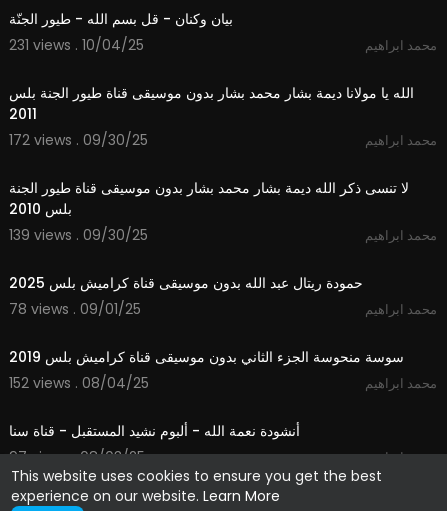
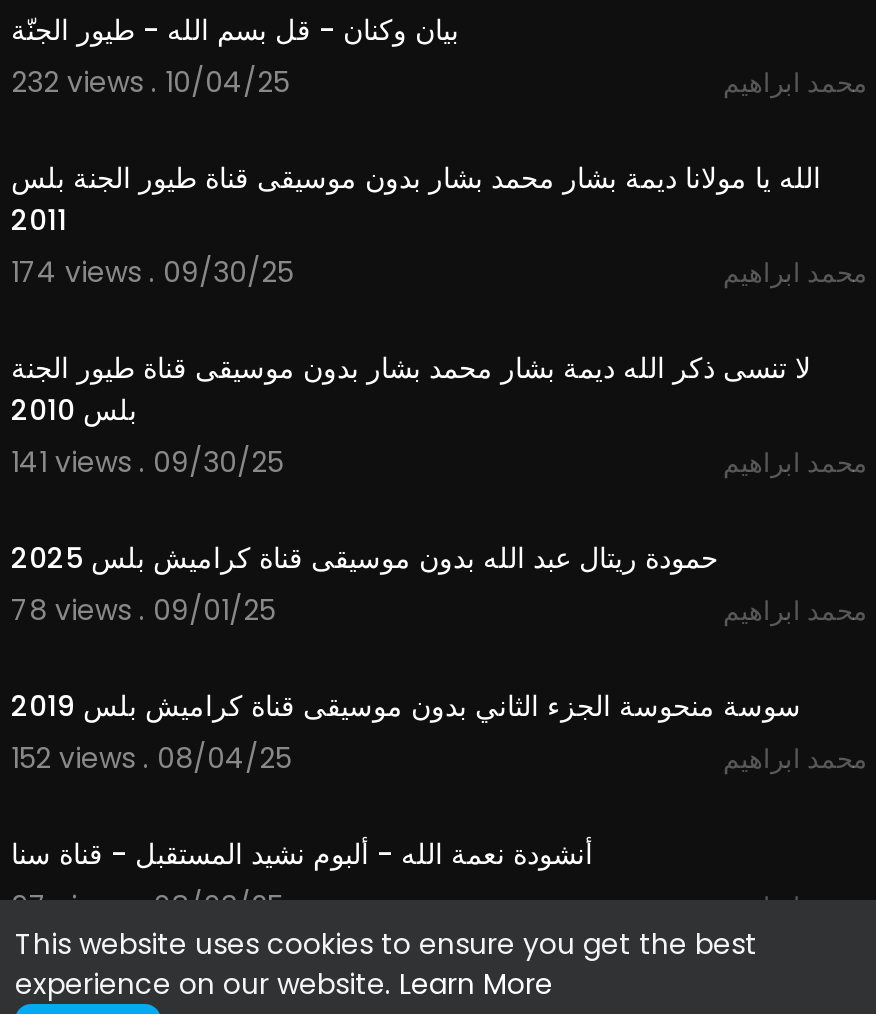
[9,35,144,55] 231 views . 10/04/25 -> [11,62,289,102] 232 views . 10/04/25
[9,130,148,150] 172 views . 09/30/25 -> [11,252,293,292] 174 views . 09/30/25
[9,225,148,245] 139 views . 09/30/25 -> [11,442,283,482] 141 views . 09/30/25

